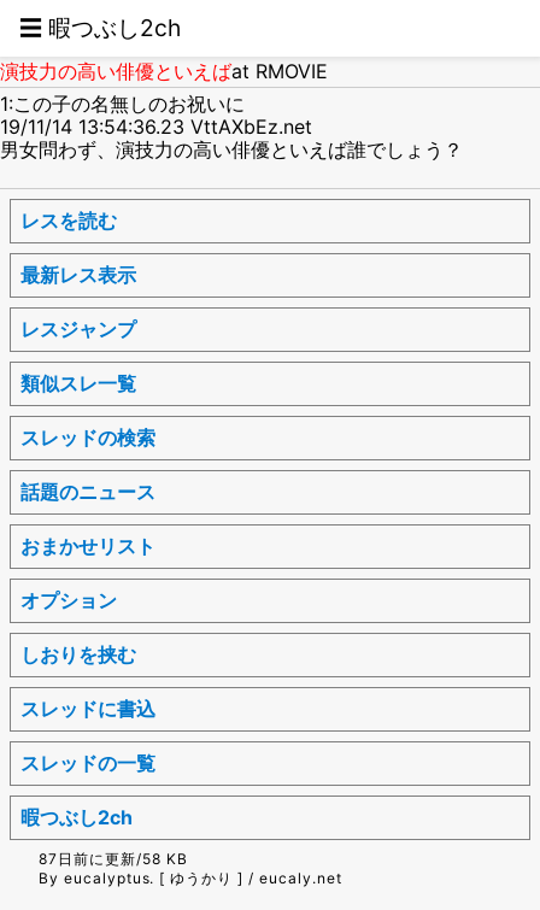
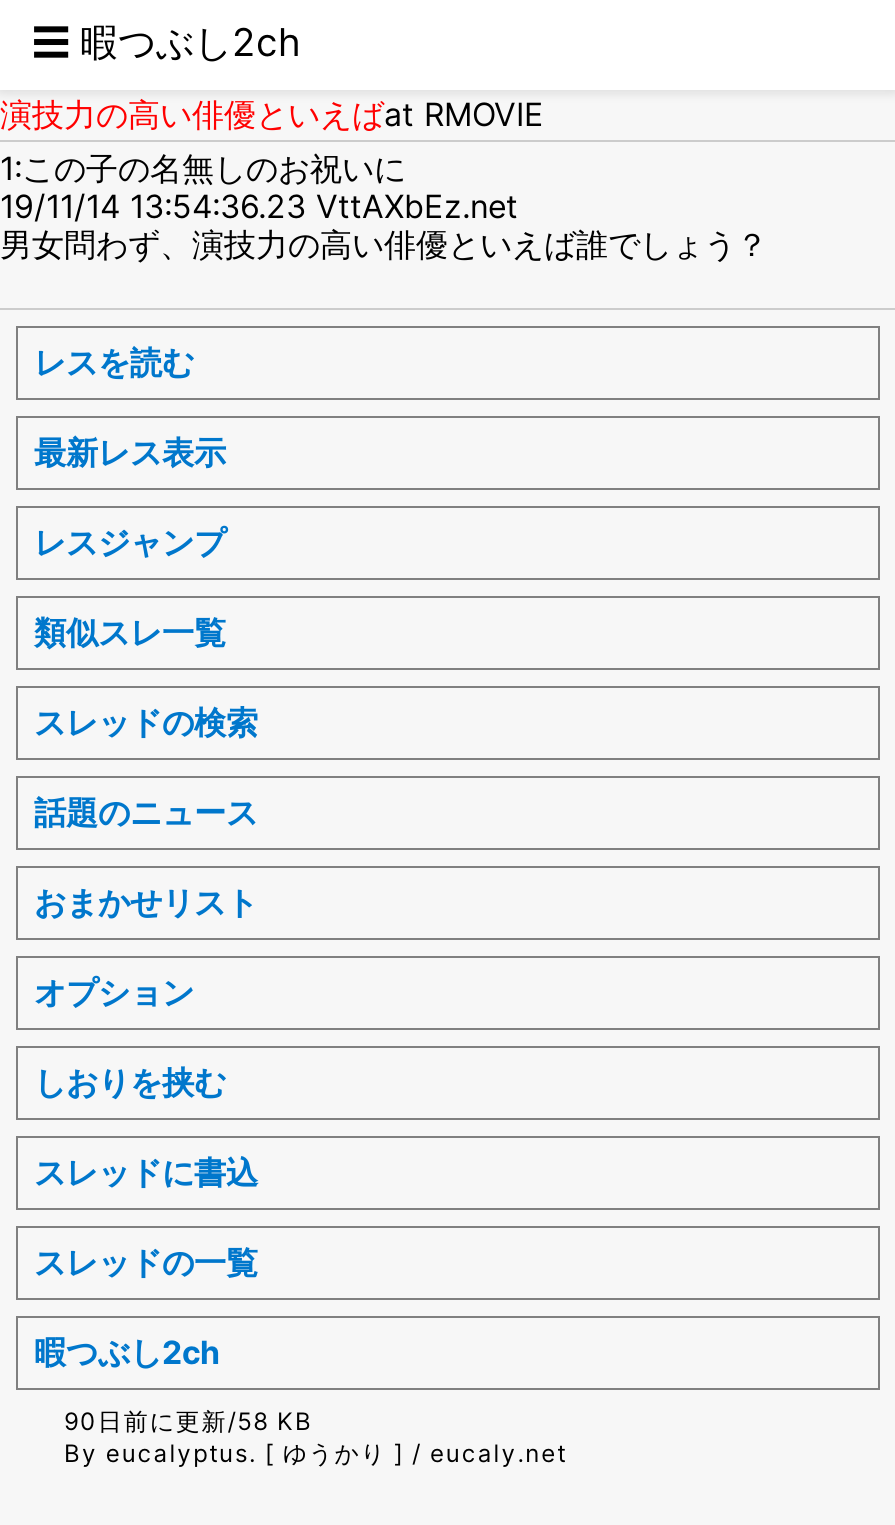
[39,849,187,868] 87日前に更新/58 KB -> [64,1406,313,1436] 90日前に更新/58 KB

